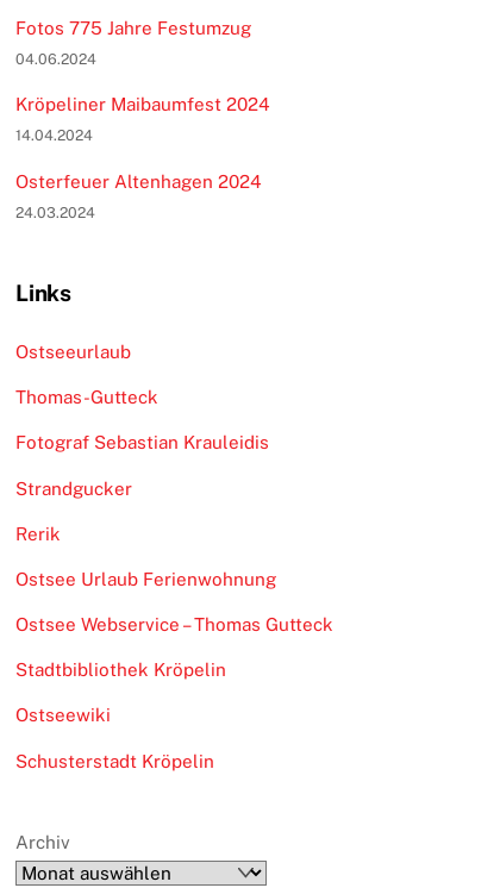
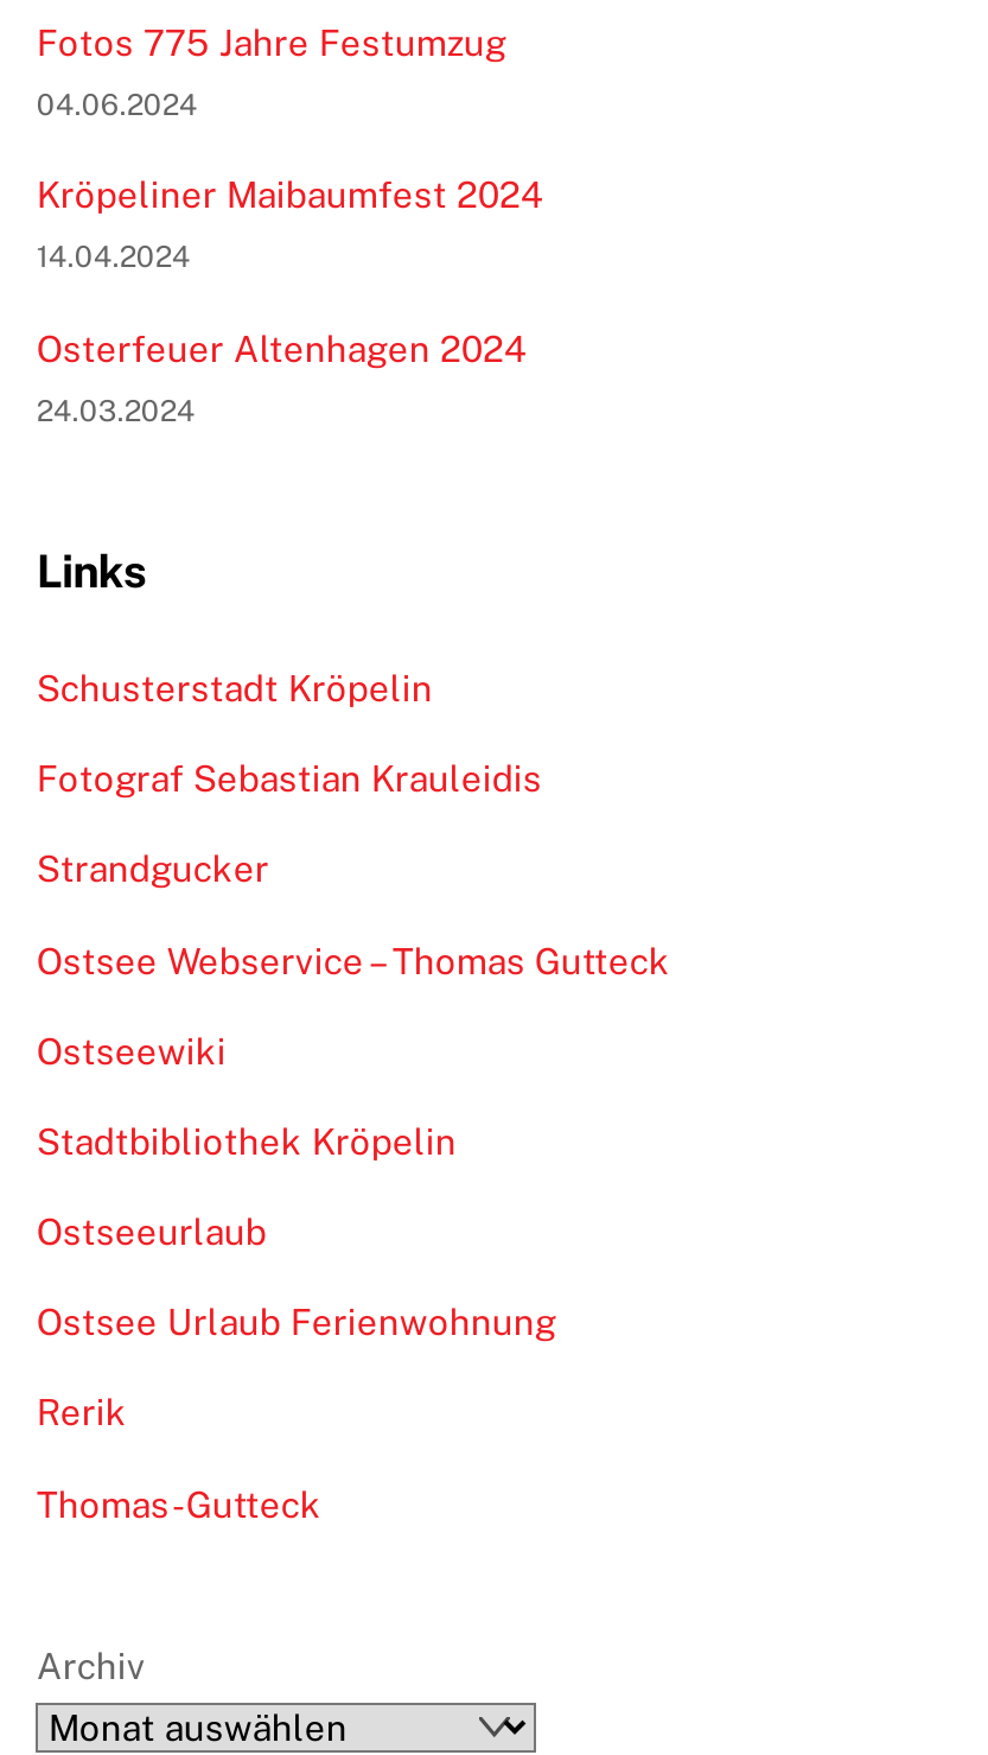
moved [16,342,131,362] -> [37,1212,267,1252]: Ostseeurlaub
moved [16,387,159,407] -> [37,1484,321,1524]: Thomas-Gutteck
moved [16,433,270,498] -> [37,759,542,890]: Fotograf Sebastian Krauleidis | Strandgucker
moved [16,524,61,544] -> [37,1393,127,1433]: Rerik
moved [16,569,334,725] -> [37,940,670,1343]: Ostsee Urlaub Ferienwohnung | Ostsee Webservice – Thomas Gutteck | Stadtbibliothek Kröpelin | Ostseewiki
moved [16,751,215,771] -> [37,669,433,709]: Schusterstadt Kröpelin

